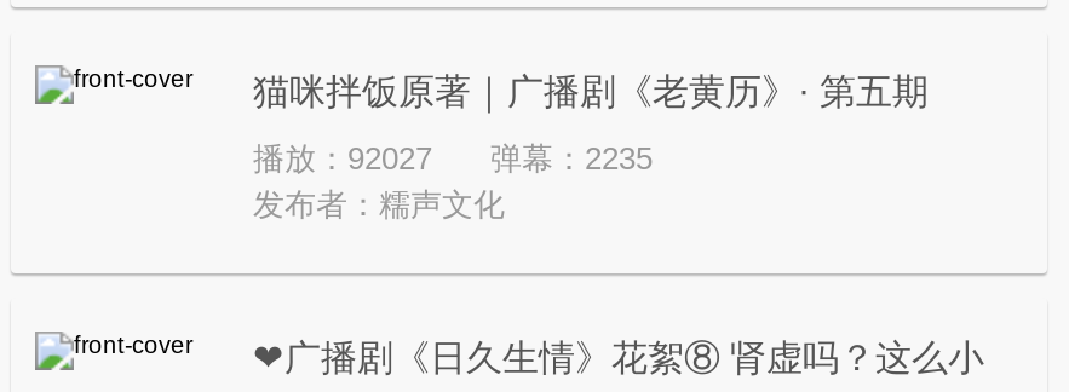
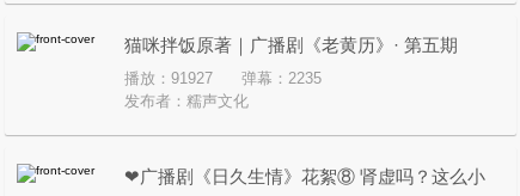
[253,140,653,177] 播放：92027 弹幕：2235 -> [124,69,322,87] 播放：91927 弹幕：2235

